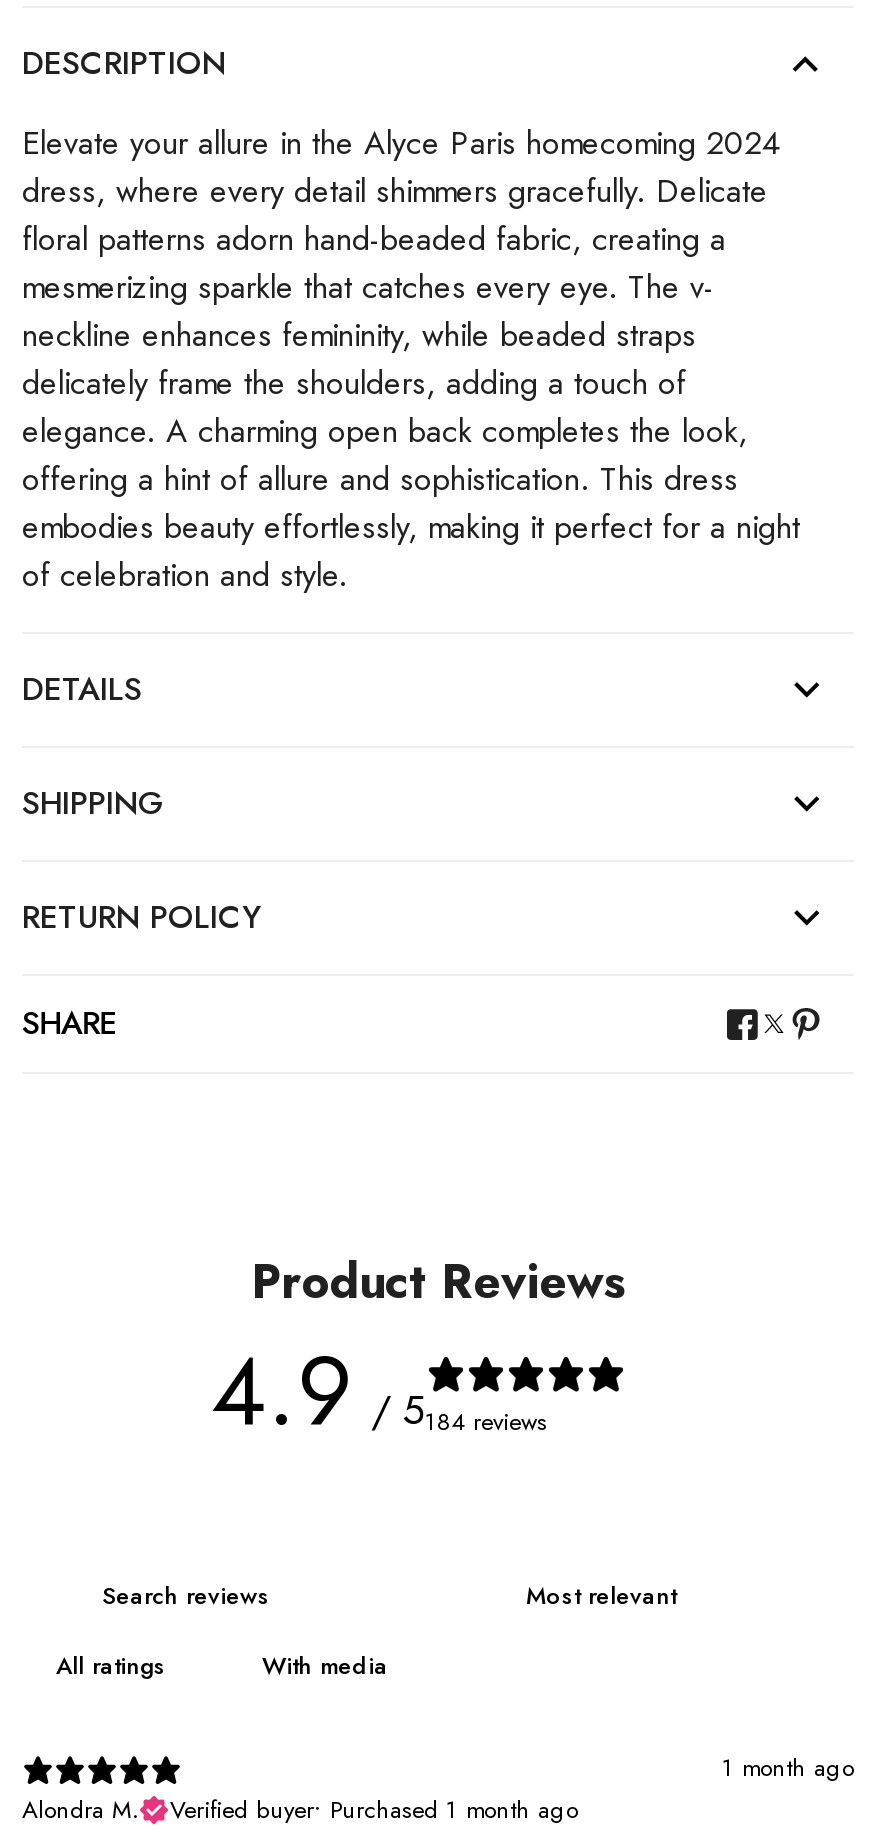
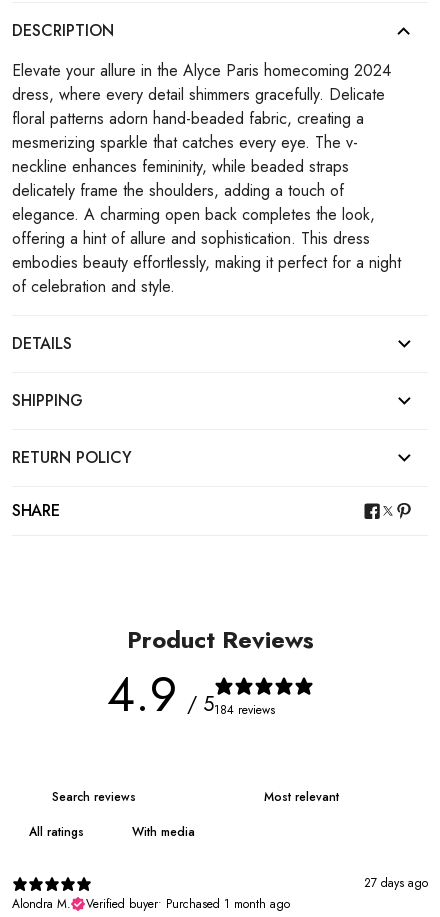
[722,1750,854,1786] 1 month ago -> [364,874,428,892] 27 days ago

